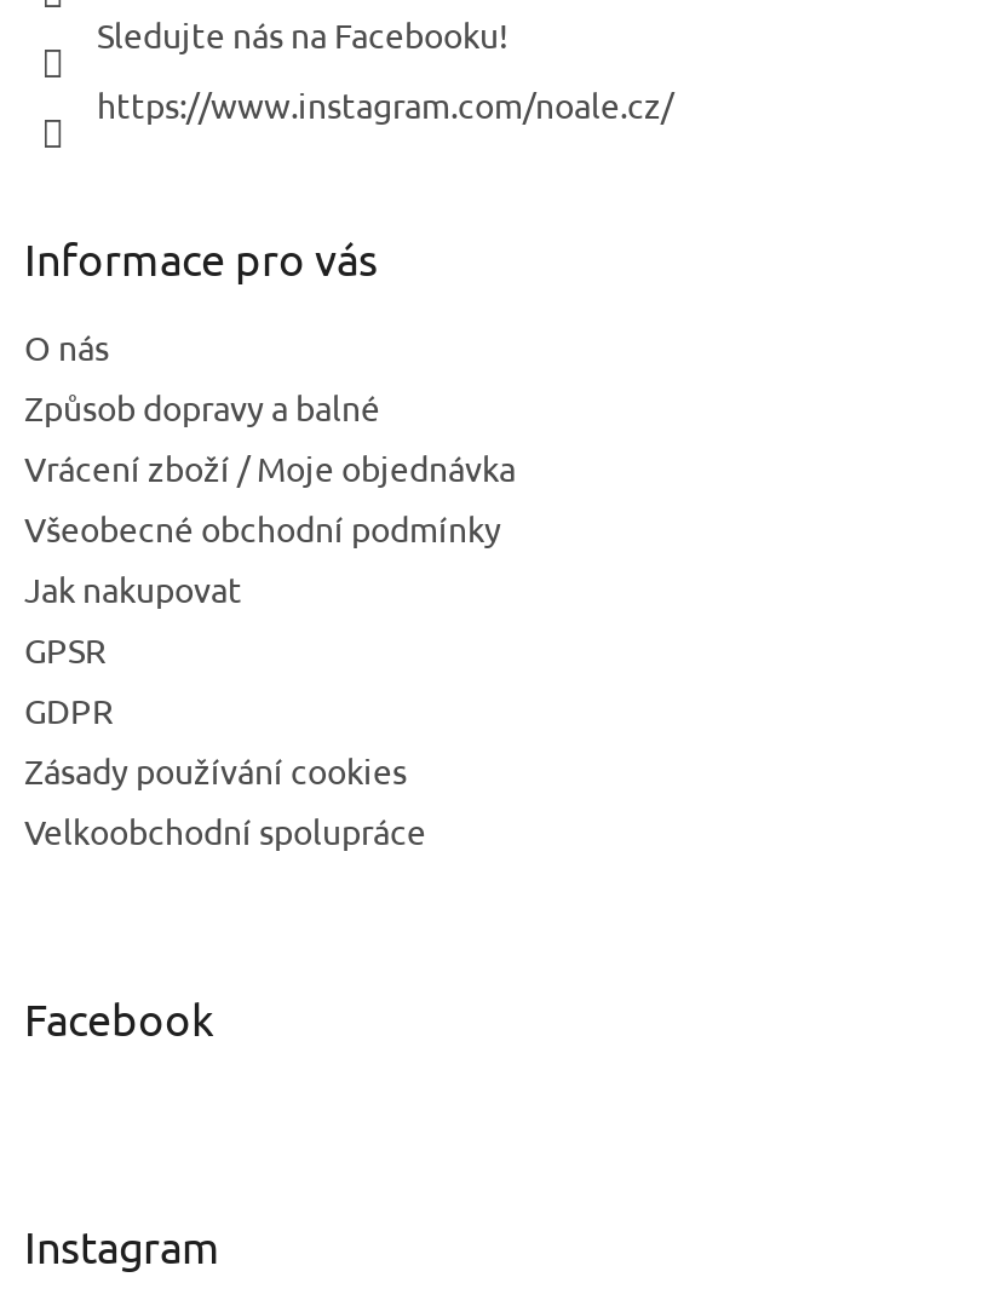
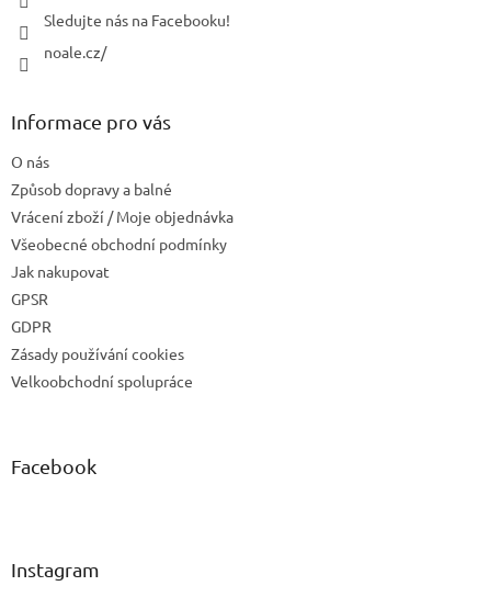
[97,81,673,125] https://www.instagram.com/noale.cz/ -> [44,41,106,61] noale.cz/

